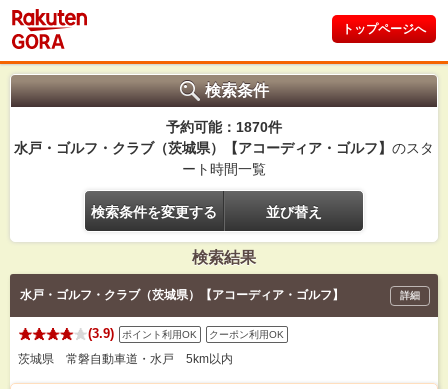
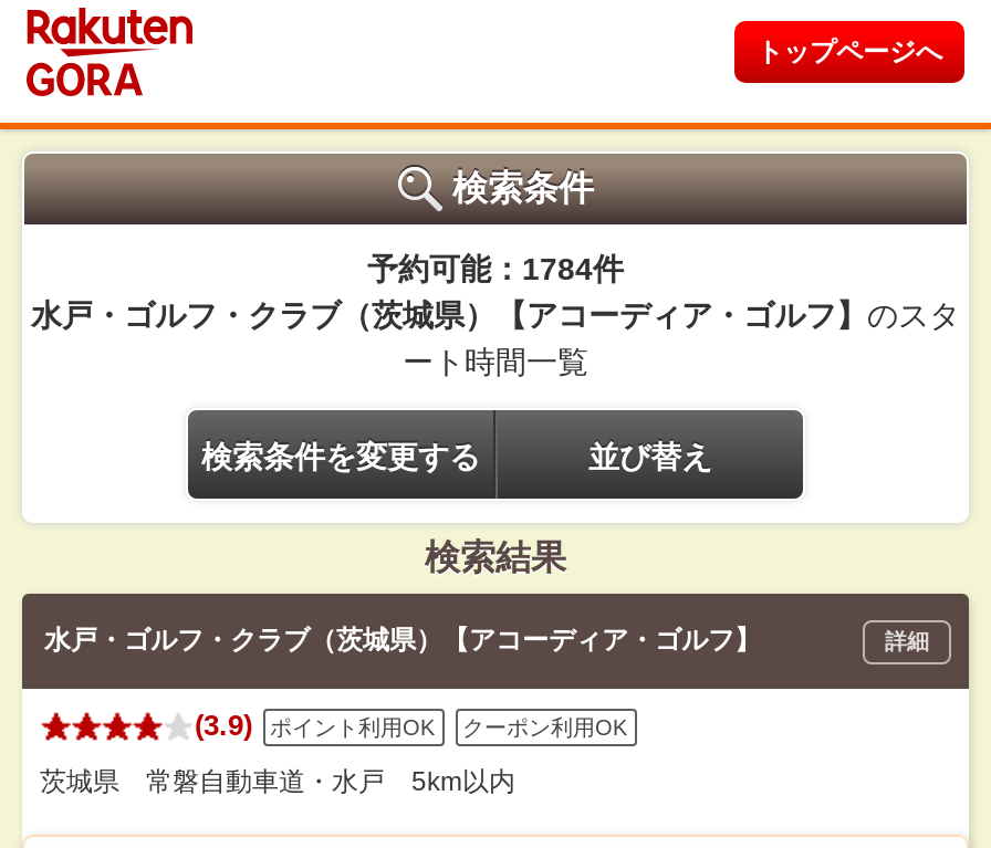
[166,119,282,135] 予約可能：1870件 -> [367,251,624,286] 予約可能：1784件

